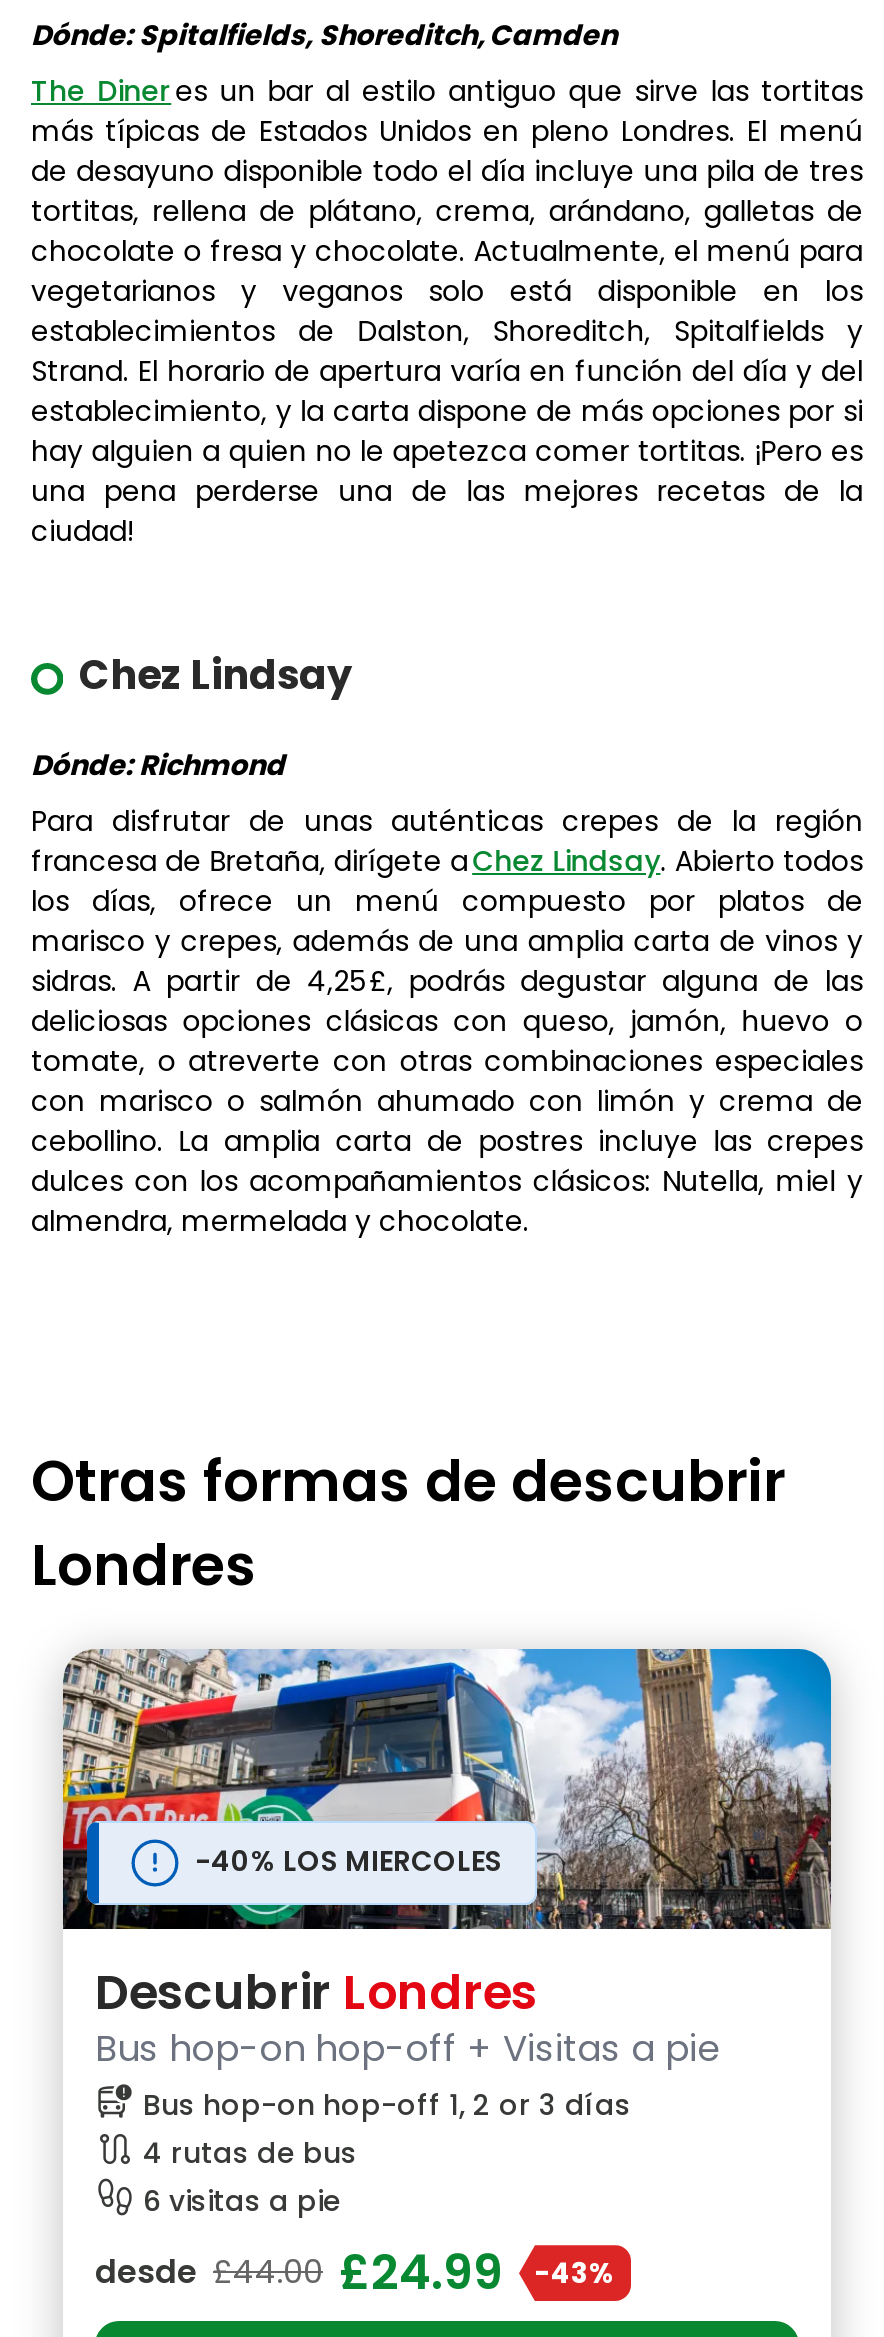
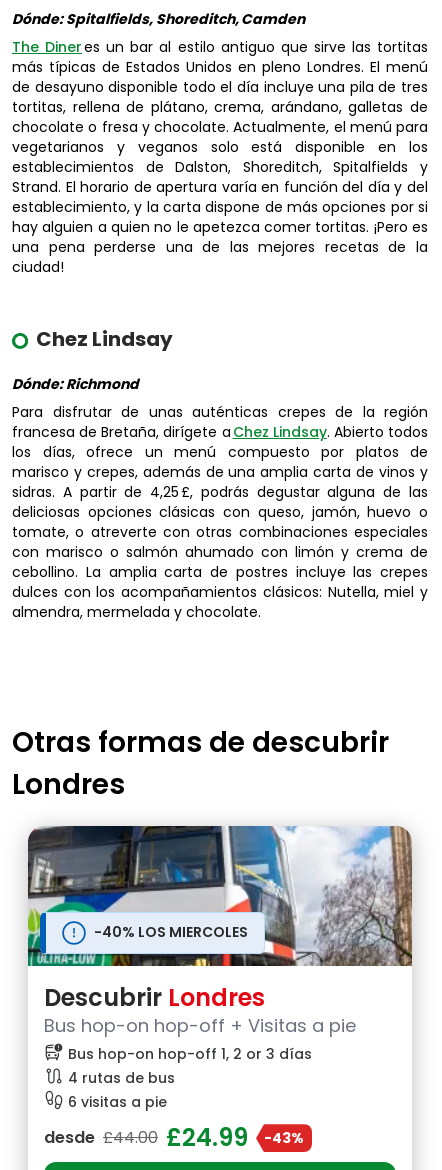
[61,1647,833,1931] [image] -> [27,825,413,967] [image]

